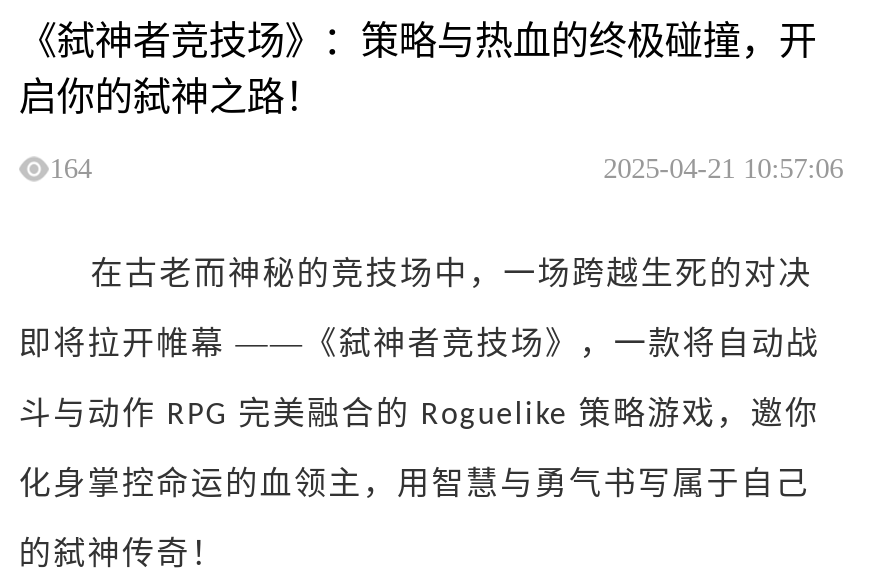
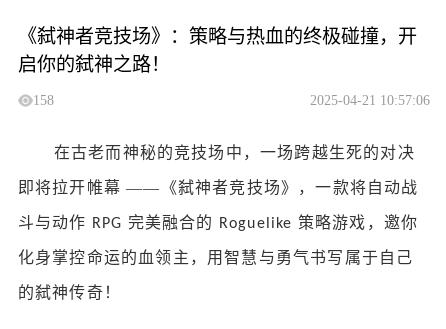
[50,152,92,184] 164 -> [33,92,54,108] 158

